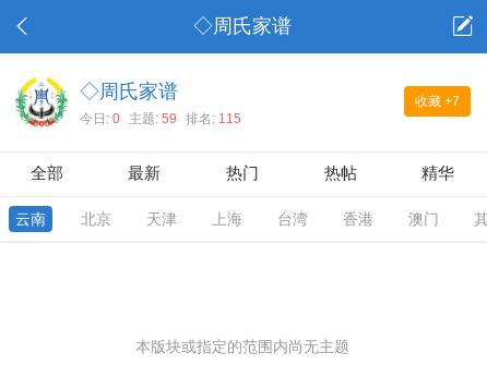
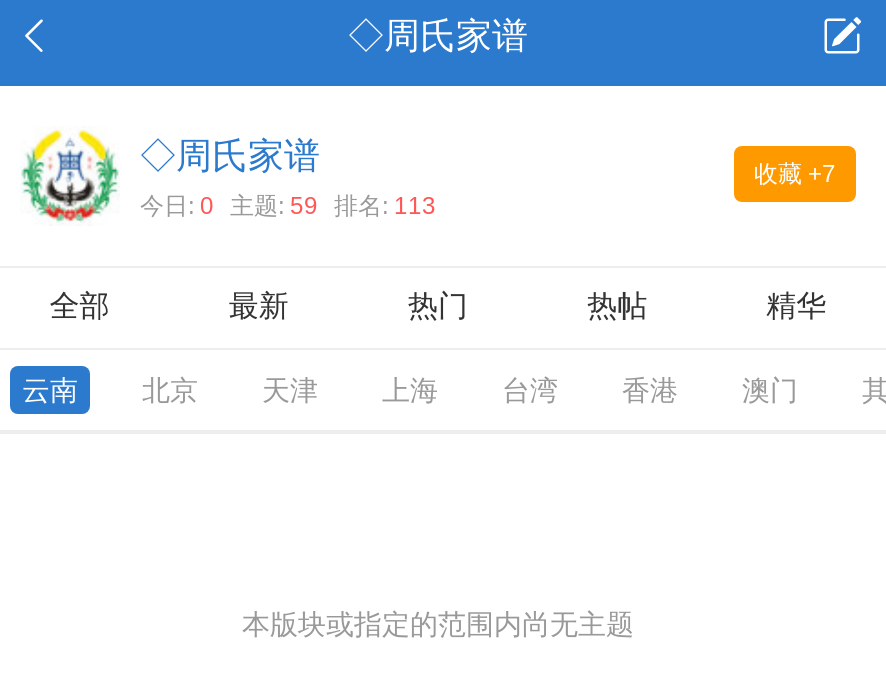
[80,111,241,126] 今日: 0 主题: 59 排名: 115 -> [140,192,436,220] 今日: 0 主题: 59 排名: 113

